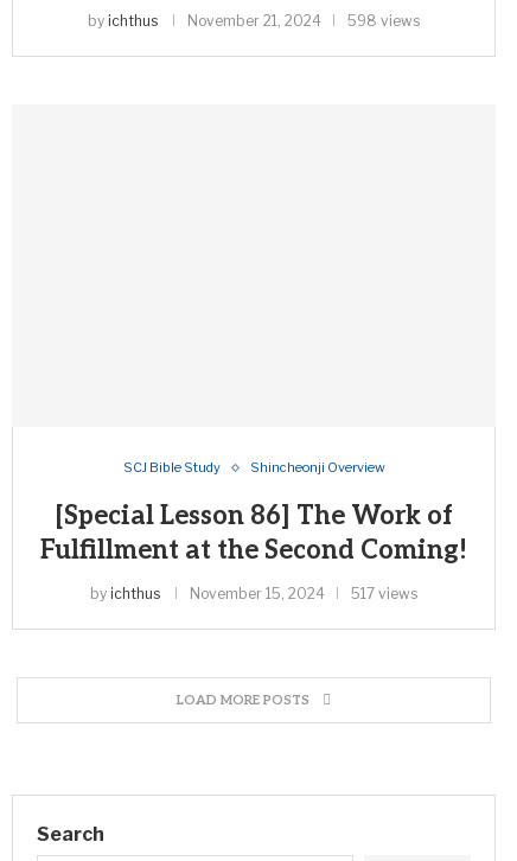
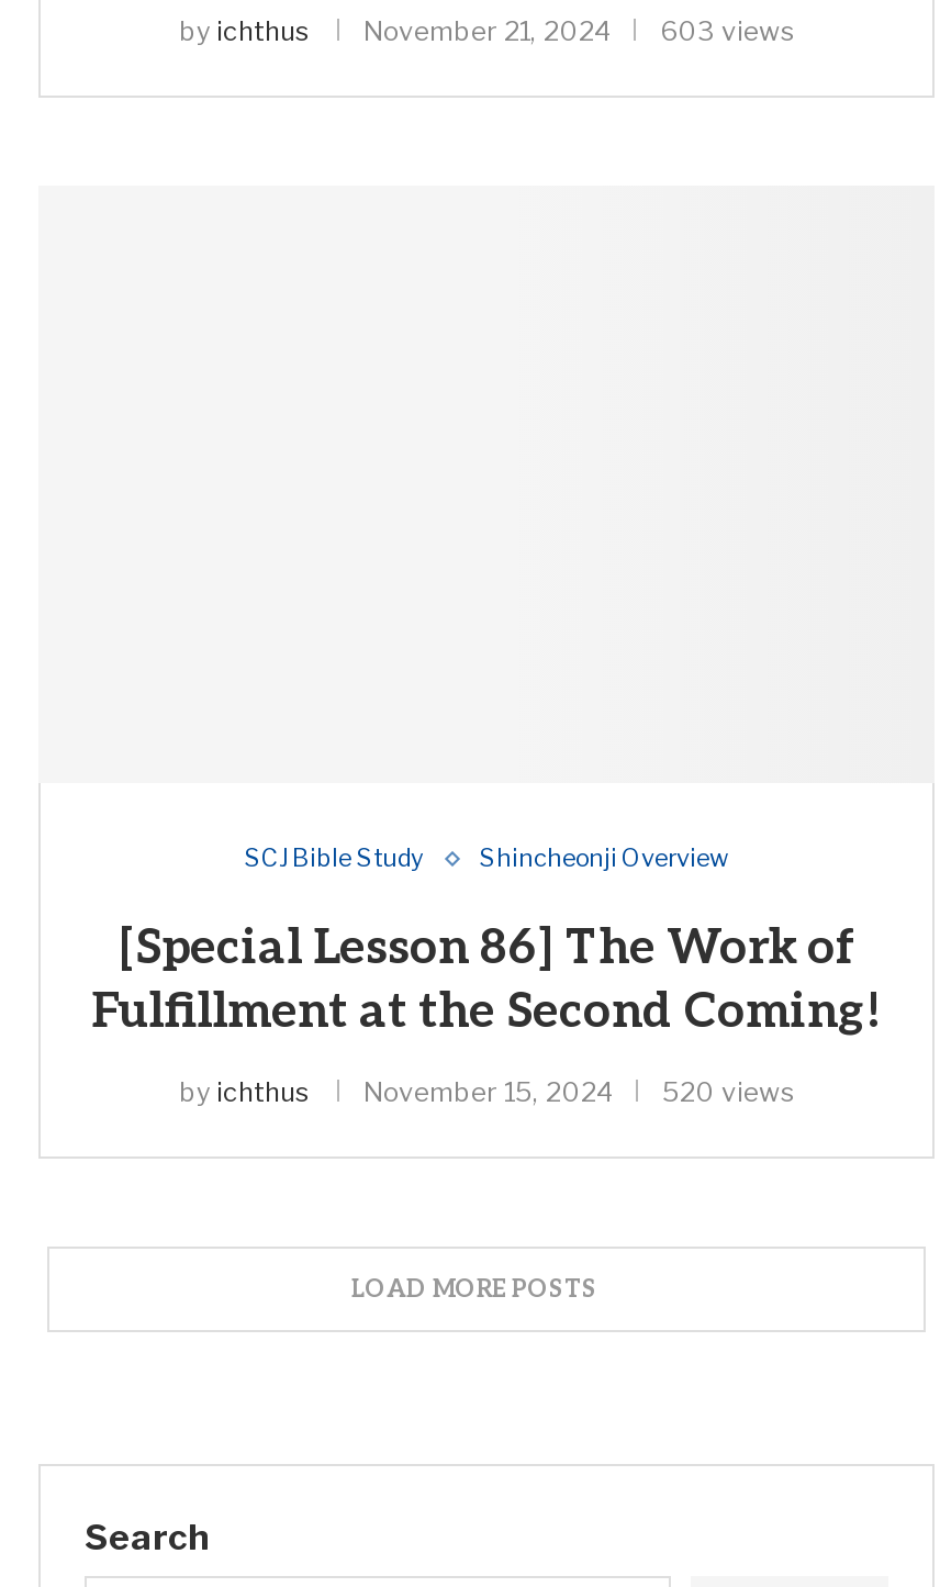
[88,12,420,30] by ichthus November 21, 2024 598 views -> [179,14,794,47] by ichthus November 21, 2024 603 views
[90,585,417,602] by ichthus November 15, 2024 517 views -> [179,1075,794,1108] by ichthus November 15, 2024 520 views

